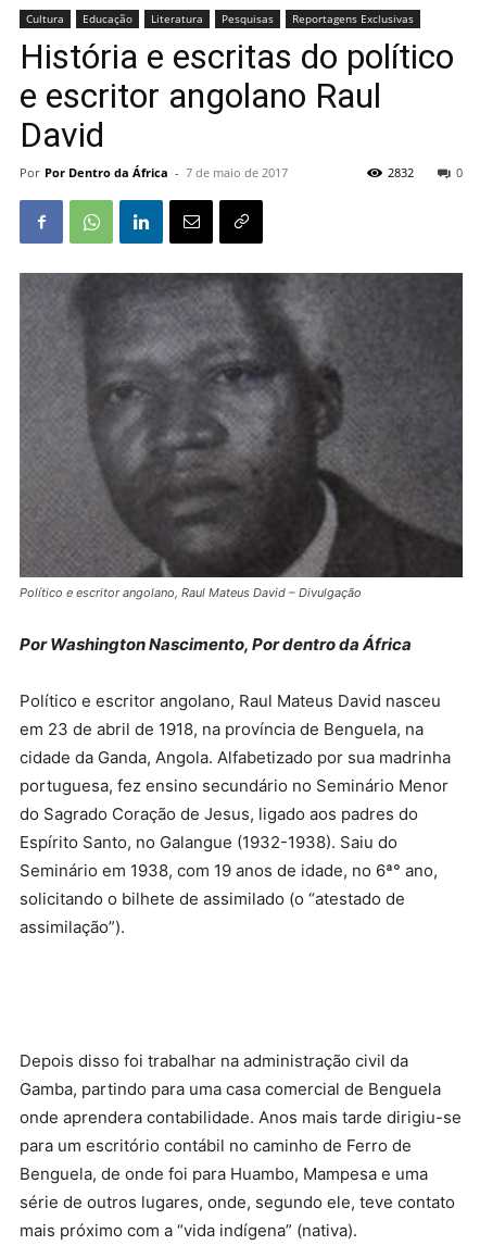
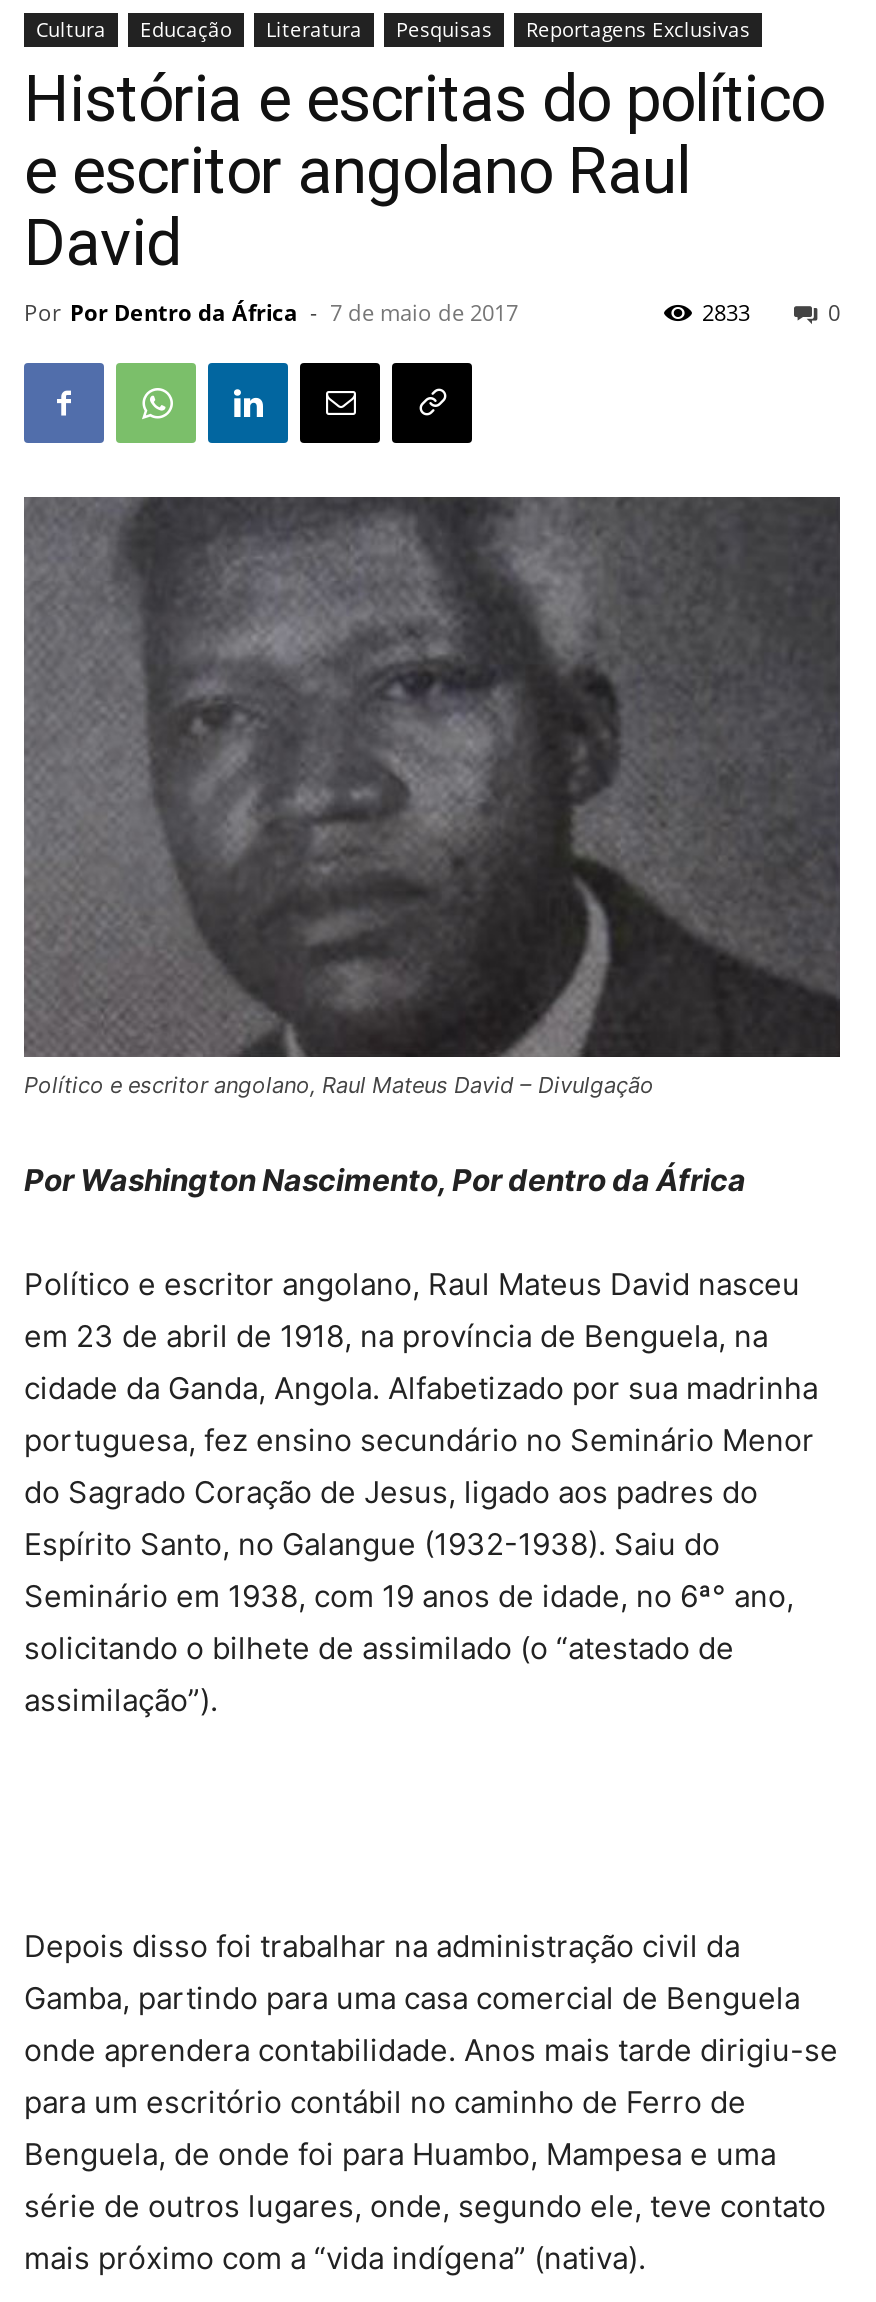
[388,164,414,180] 2832 -> [702,297,750,327] 2833

